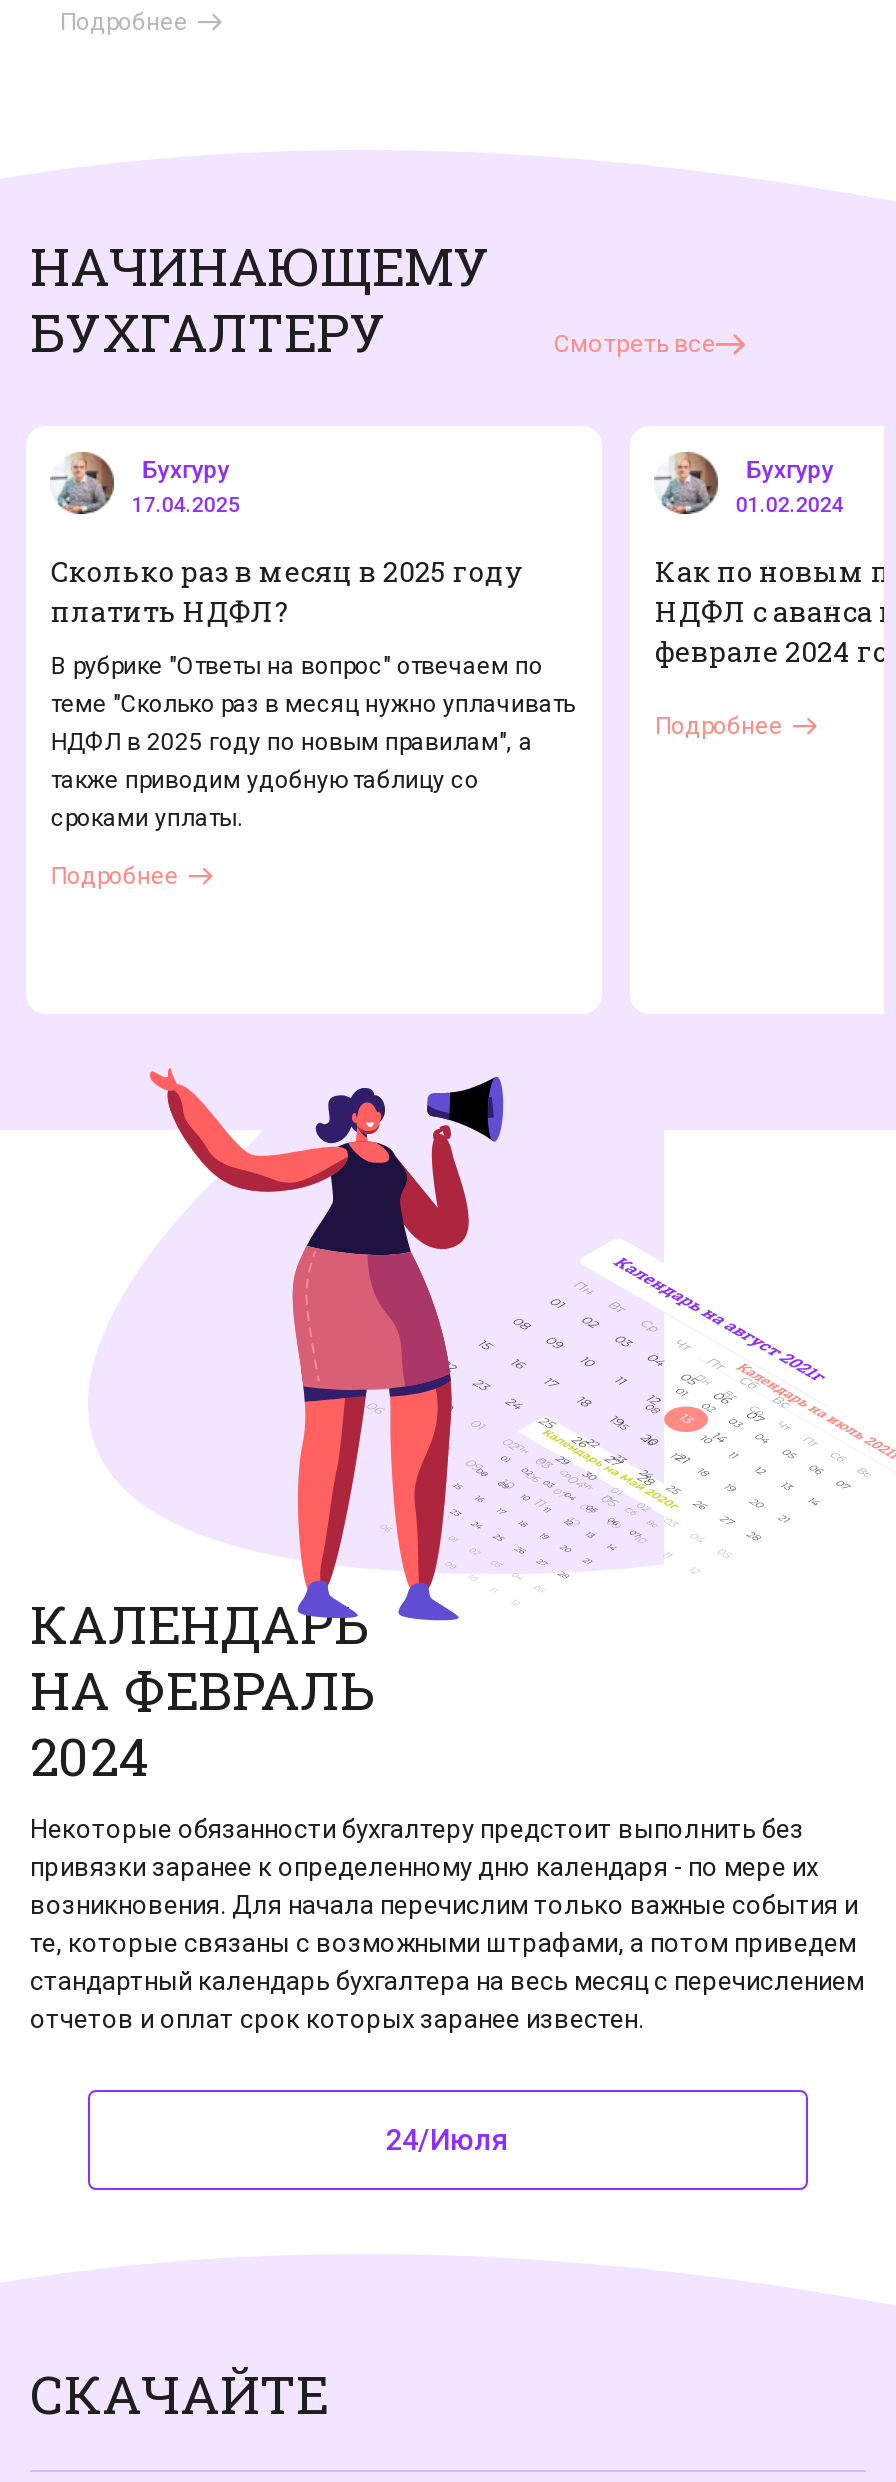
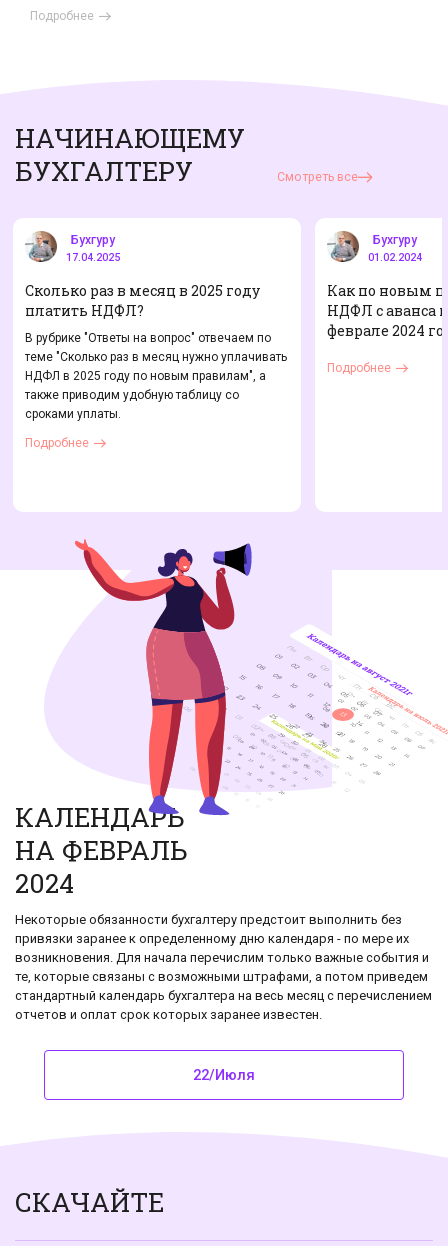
[386,2122,510,2158] 24/Июля -> [193,1066,255,1084] 22/Июля

